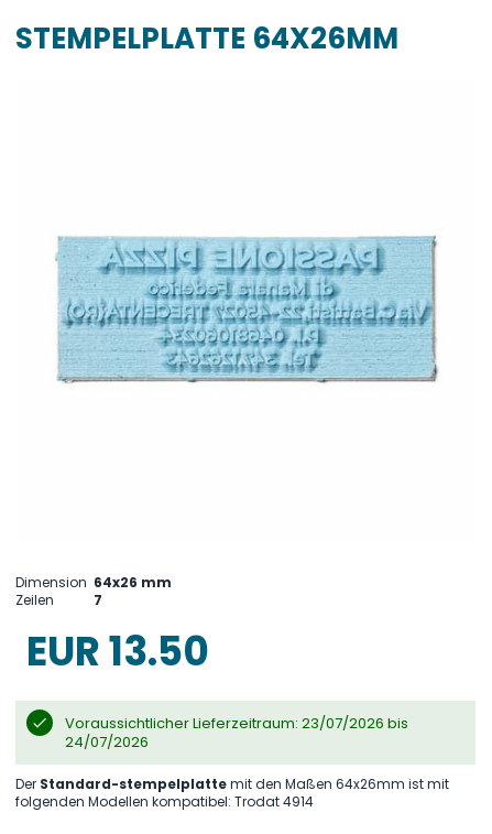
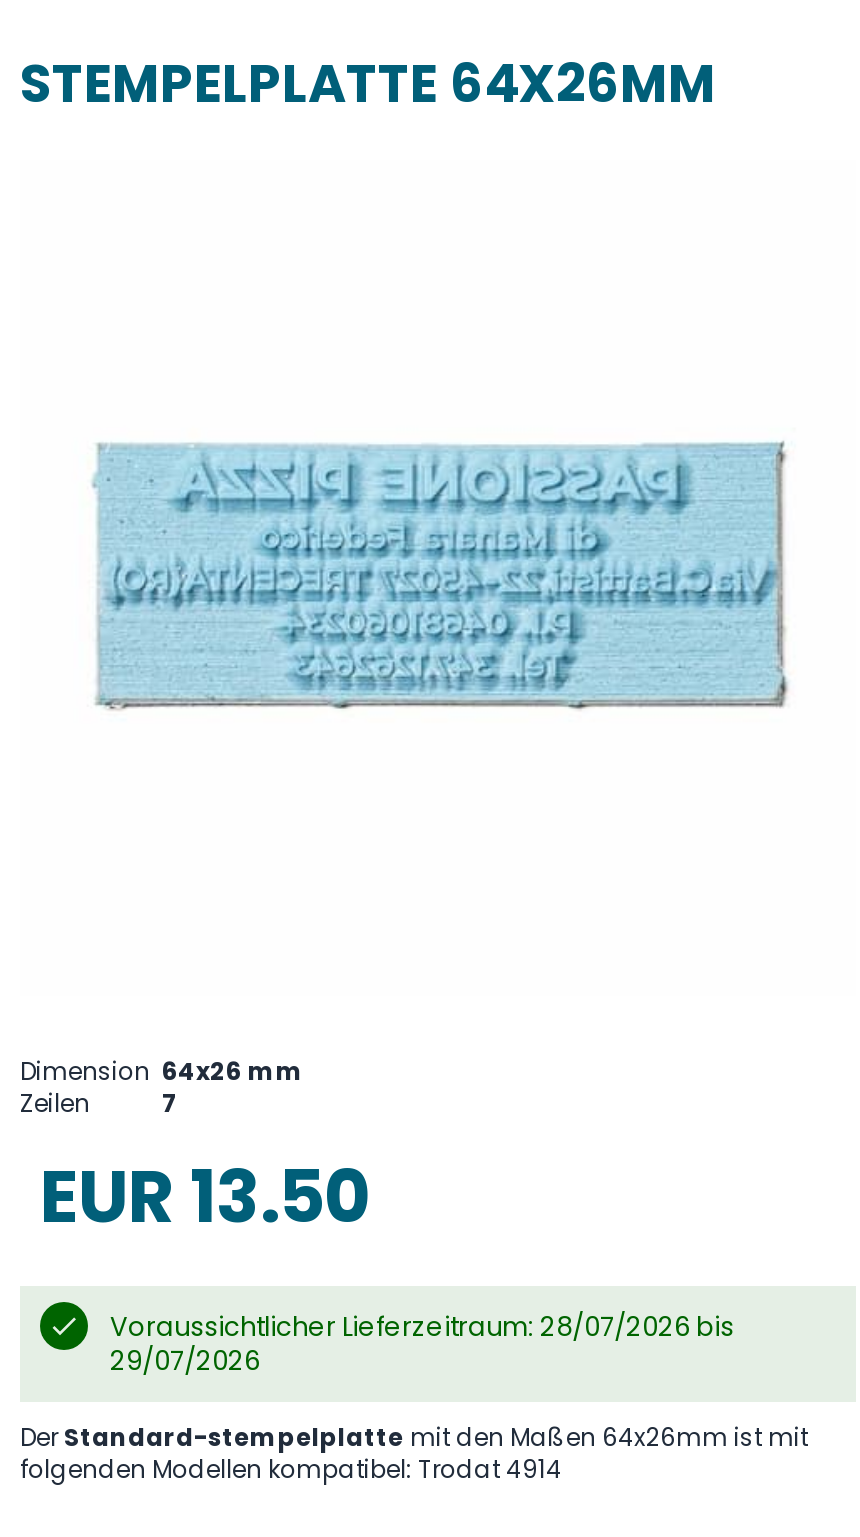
[65,713,408,734] Voraussichtlicher Lieferzeitraum: 23/07/2026 bis -> [110,1308,734,1346] Voraussichtlicher Lieferzeitraum: 28/07/2026 bis
[65,731,149,752] 24/07/2026 -> [110,1342,260,1380] 29/07/2026

